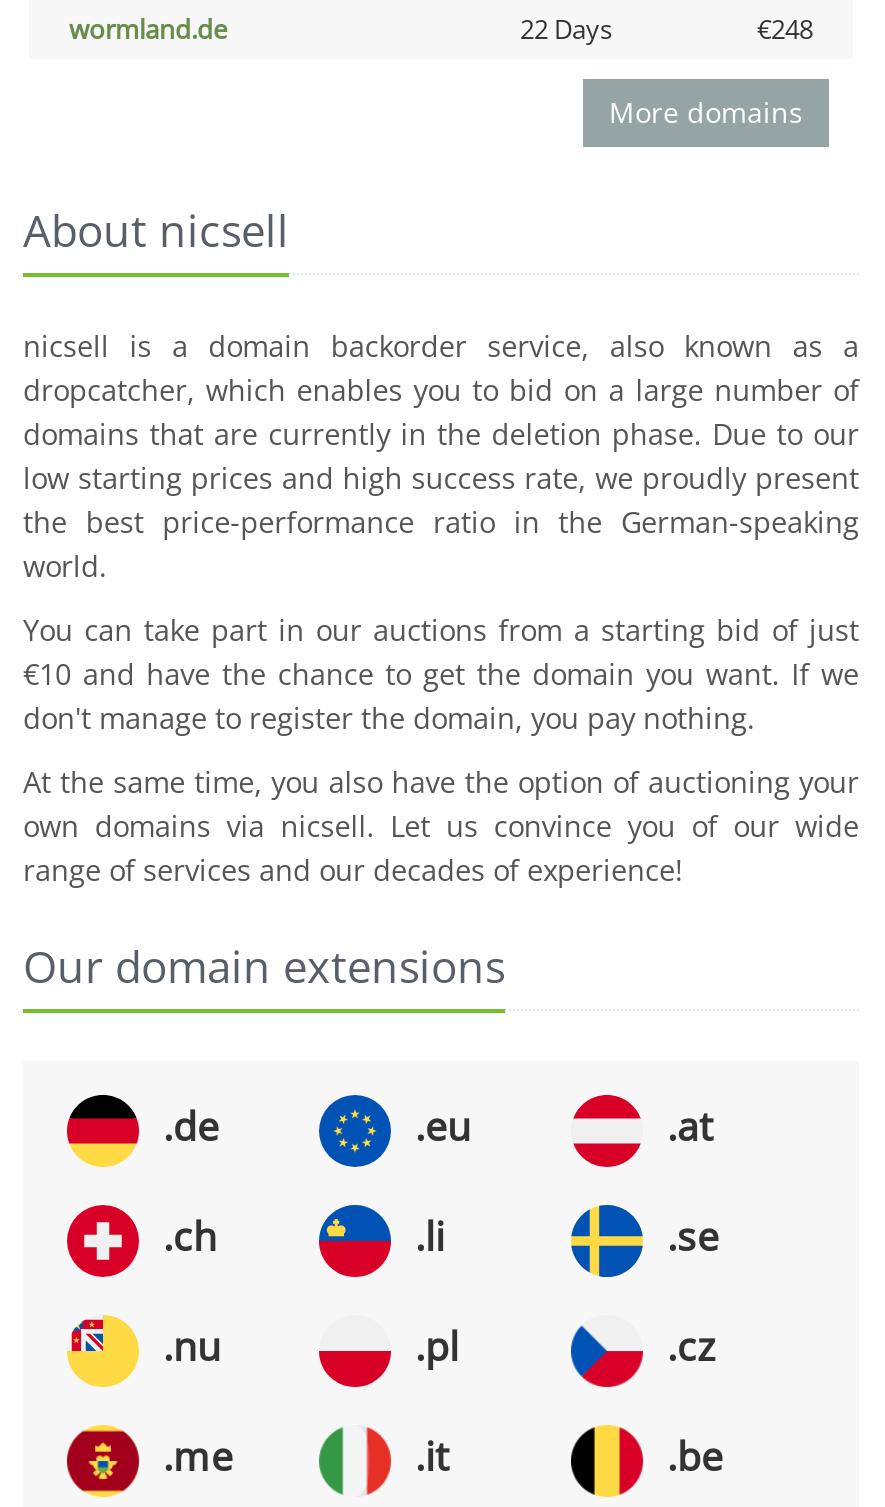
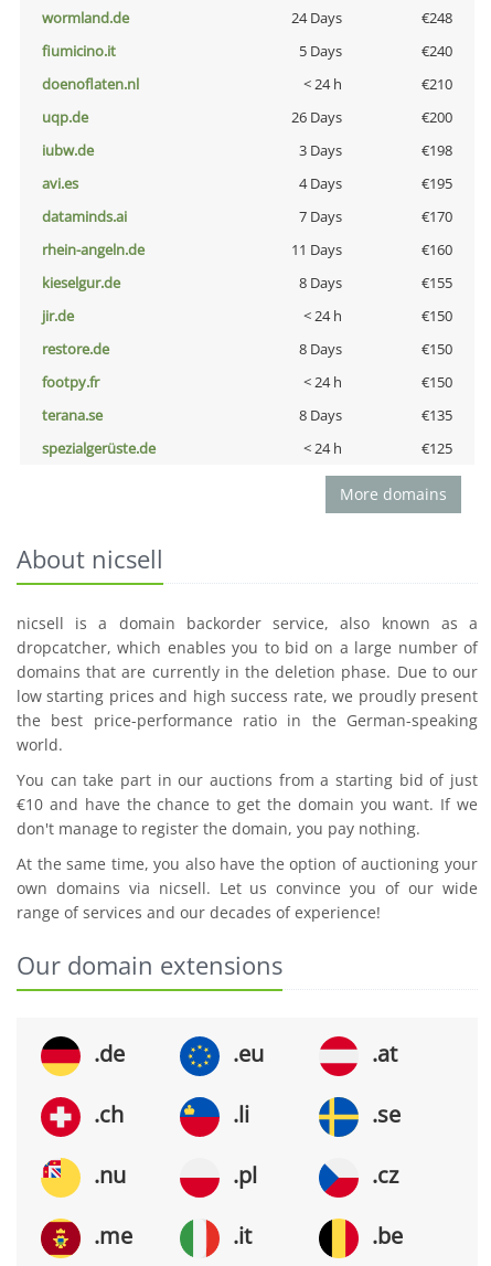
[520,11,612,47] 22 Days -> [291,8,341,28] 24 Days
none -> [42,41,452,458] fiumicino.it | 5 Days | €240 | doenoflaten.nl | < 24 h | €210 | uqp.de | 26 Days | €200 | iubw.de | 3 Days | €198 | avi.es | 4 Days | €195 | dataminds.ai | 7 Days | €170 | rhein-angeln.de | 11 Days | €160 | kieselgur.de | 8 Days | €155 | jir.de | < 24 h | €150 | restore.de | 8 Days | €150 | footpy.fr | < 24 h | €150 | terana.se | 8 Days | €135 | spezialgerüste.de | < 24 h | €125

